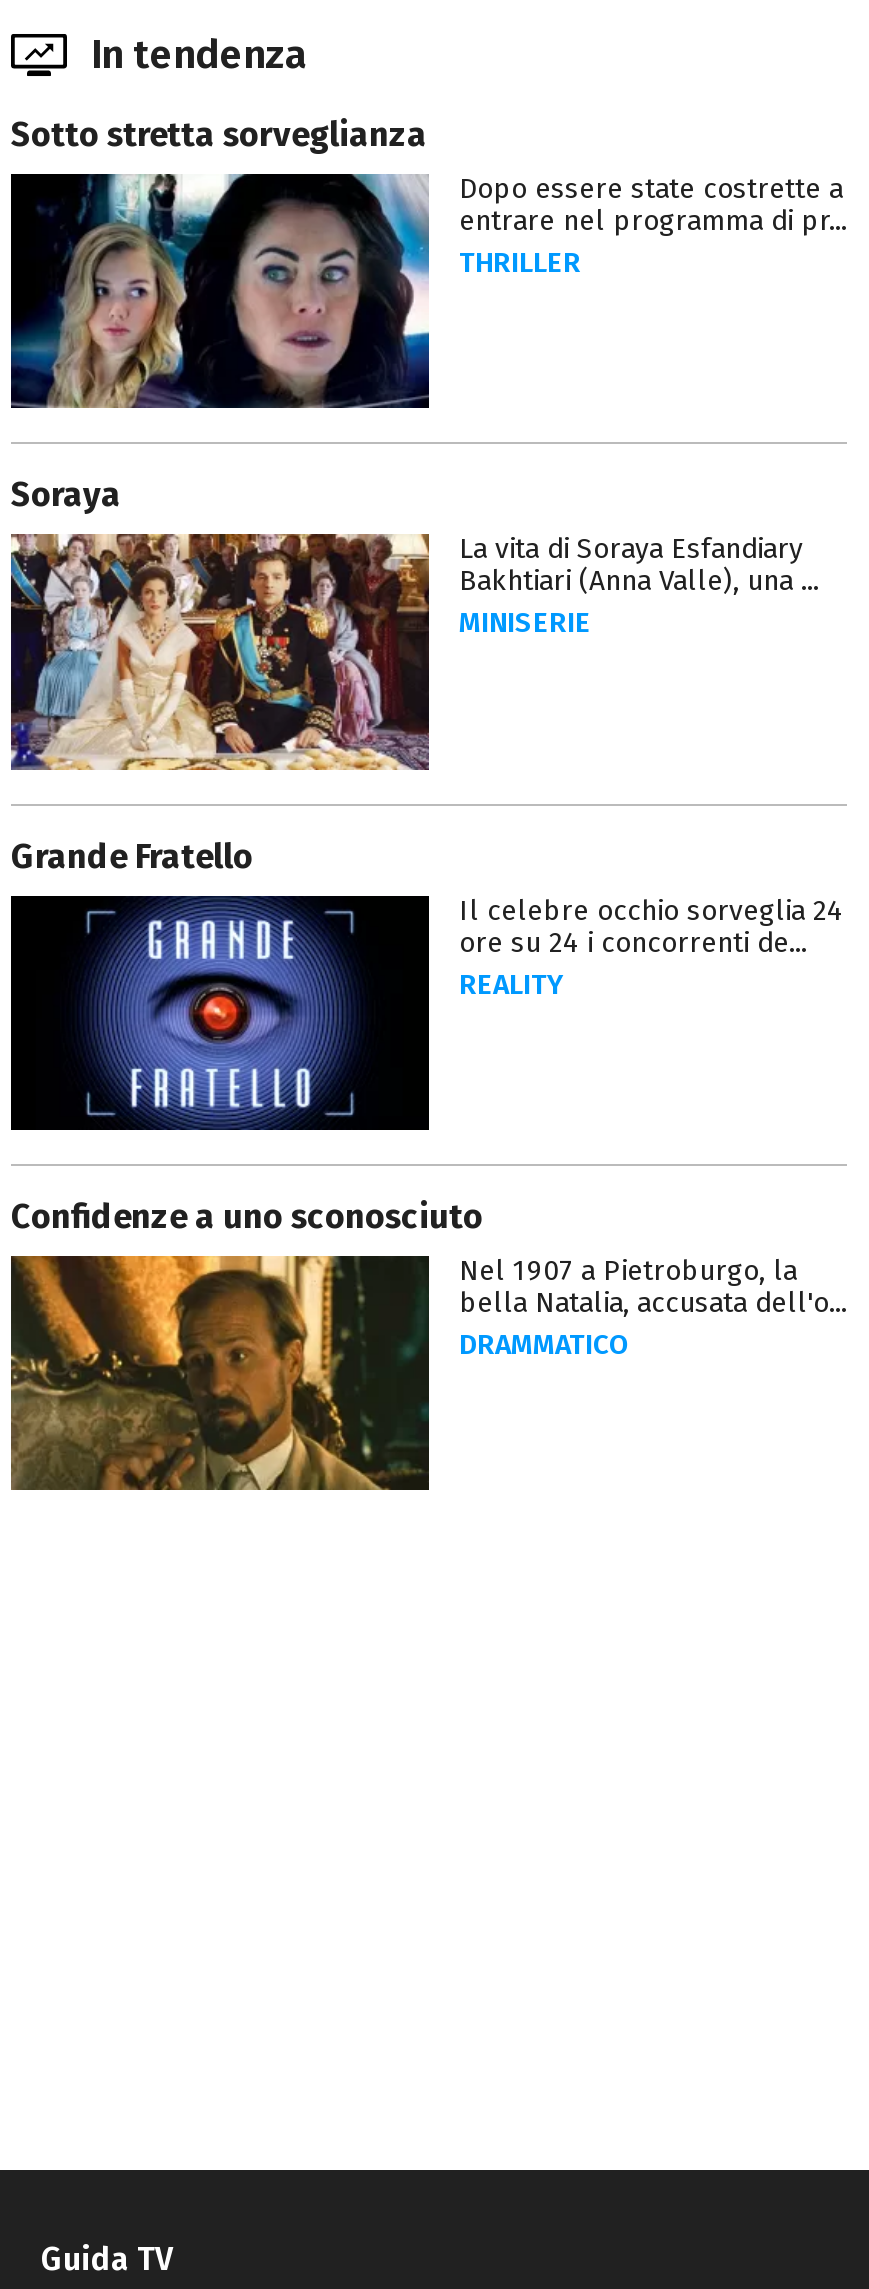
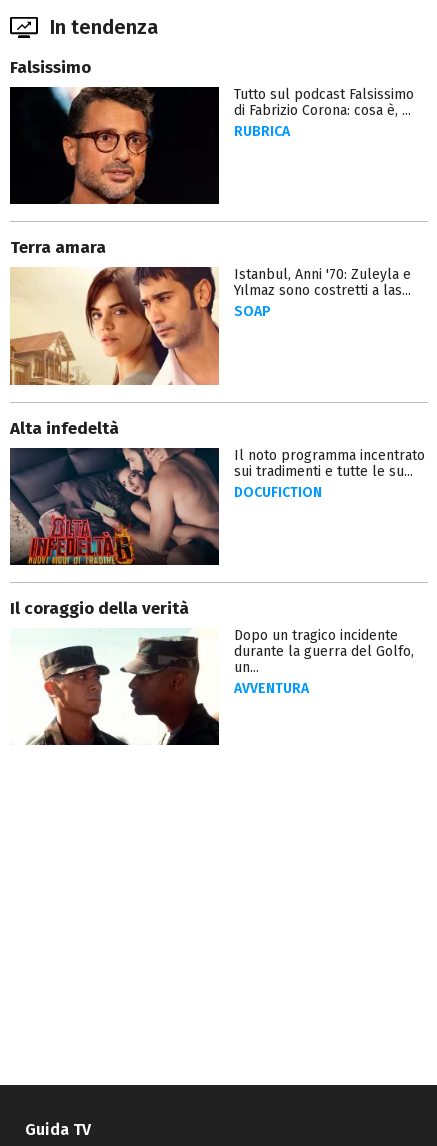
[11,115,847,410] [image] | Sotto stretta sorveglianza | Dopo essere state costrette a | entrare nel programma di pr... | THRILLER -> [10,57,414,205] [image] | Falsissimo | Tutto sul podcast Falsissimo | di Fabrizio Corona: cosa è, ... | RUBRICA
[9,475,819,772] [image] | Soraya | La vita di Soraya Esfandiary | Bakhtiari (Anna Valle), una ... | MINISERIE -> [9,237,411,386] [image] | Terra amara | Istanbul, Anni '70: Zuleyla e | Yılmaz sono costretti a las... | SOAP
[9,835,843,1130] [image] | Grande Fratello | Il celebre occhio sorveglia 24 | ore su 24 i concorrenti de... | REALITY -> [9,418,425,565] [image] | Alta infedeltà | Il noto programma incentrato | sui tradimenti e tutte le su... | DOCUFICTION
[9,1195,847,1492] [image] | Confidenze a uno sconosciuto | Nel 1907 a Pietroburgo, la | bella Natalia, accusata dell'o... | DRAMMATICO -> [10,598,414,746] [image] | Il coraggio della verità | Dopo un tragico incidente | durante la guerra del Golfo, | un... | AVVENTURA

